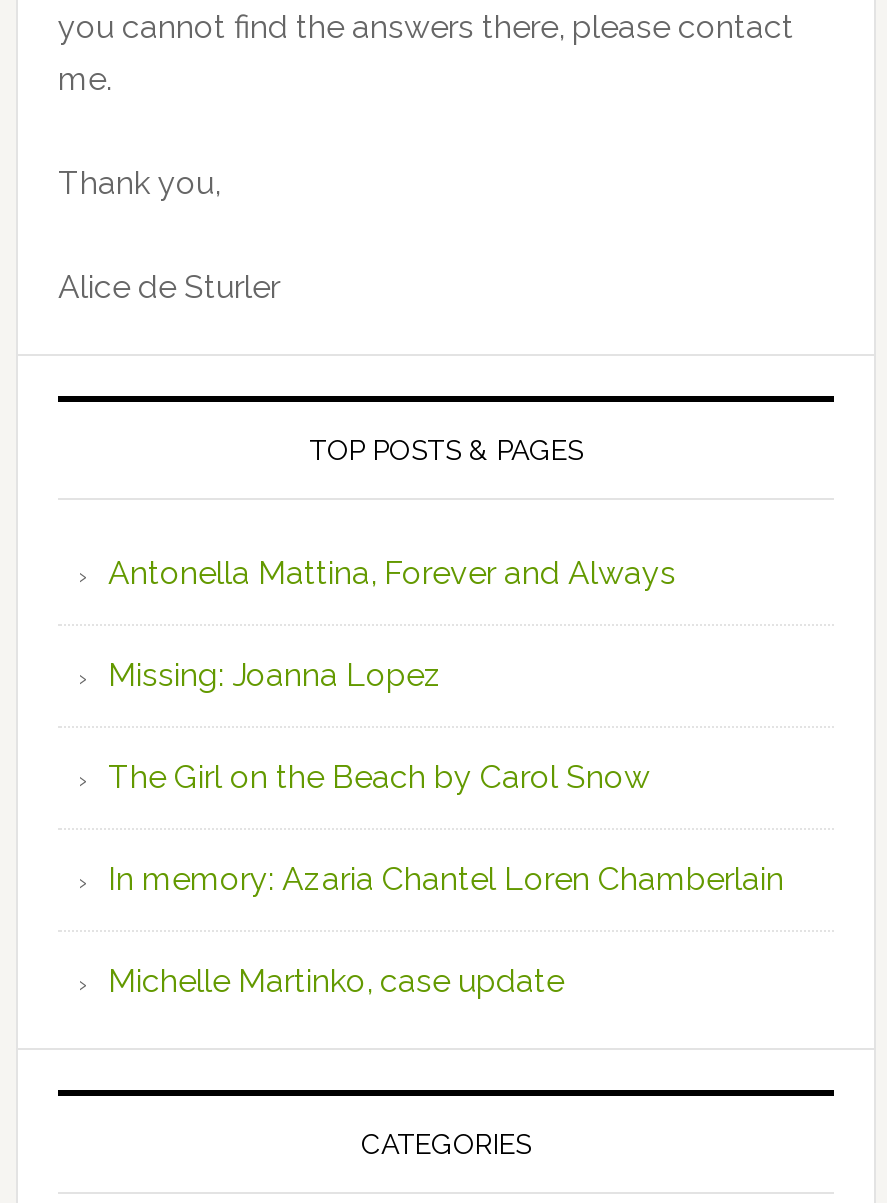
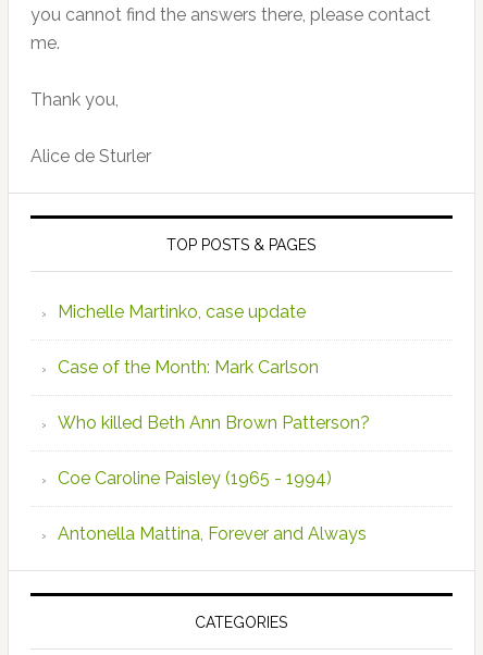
moved [108,554,676,592] -> [58,523,367,544]: Antonella Mattina, Forever and Always
[108,656,784,898] Missing: Joanna Lopez | The Girl on the Beach by Carol Snow | In memory: Azaria Chantel Loren Chamberlain -> none
moved [108,962,564,1000] -> [58,301,306,322]: Michelle Martinko, case update
none -> [58,357,370,489] Case of the Month: Mark Carlson | Who killed Beth Ann Brown Patterson? | Coe Caroline Paisley (1965 - 1994)

